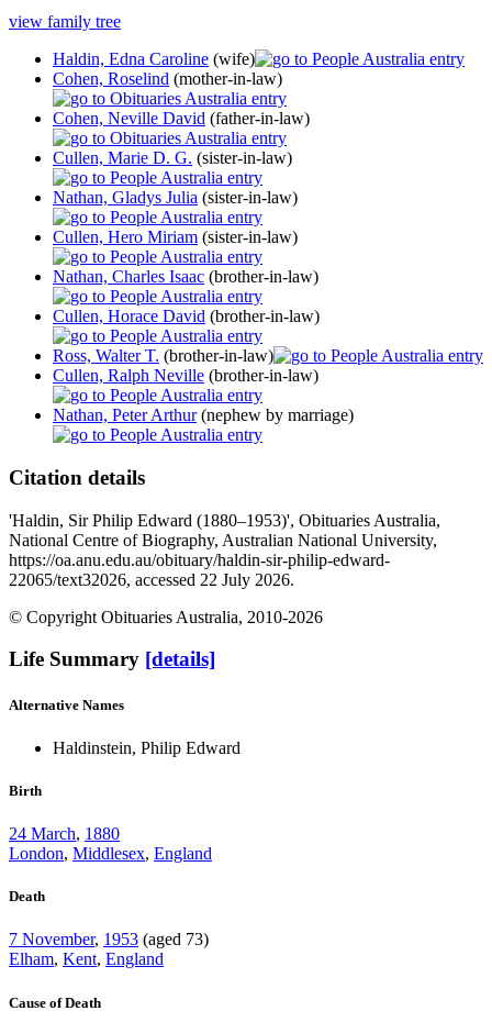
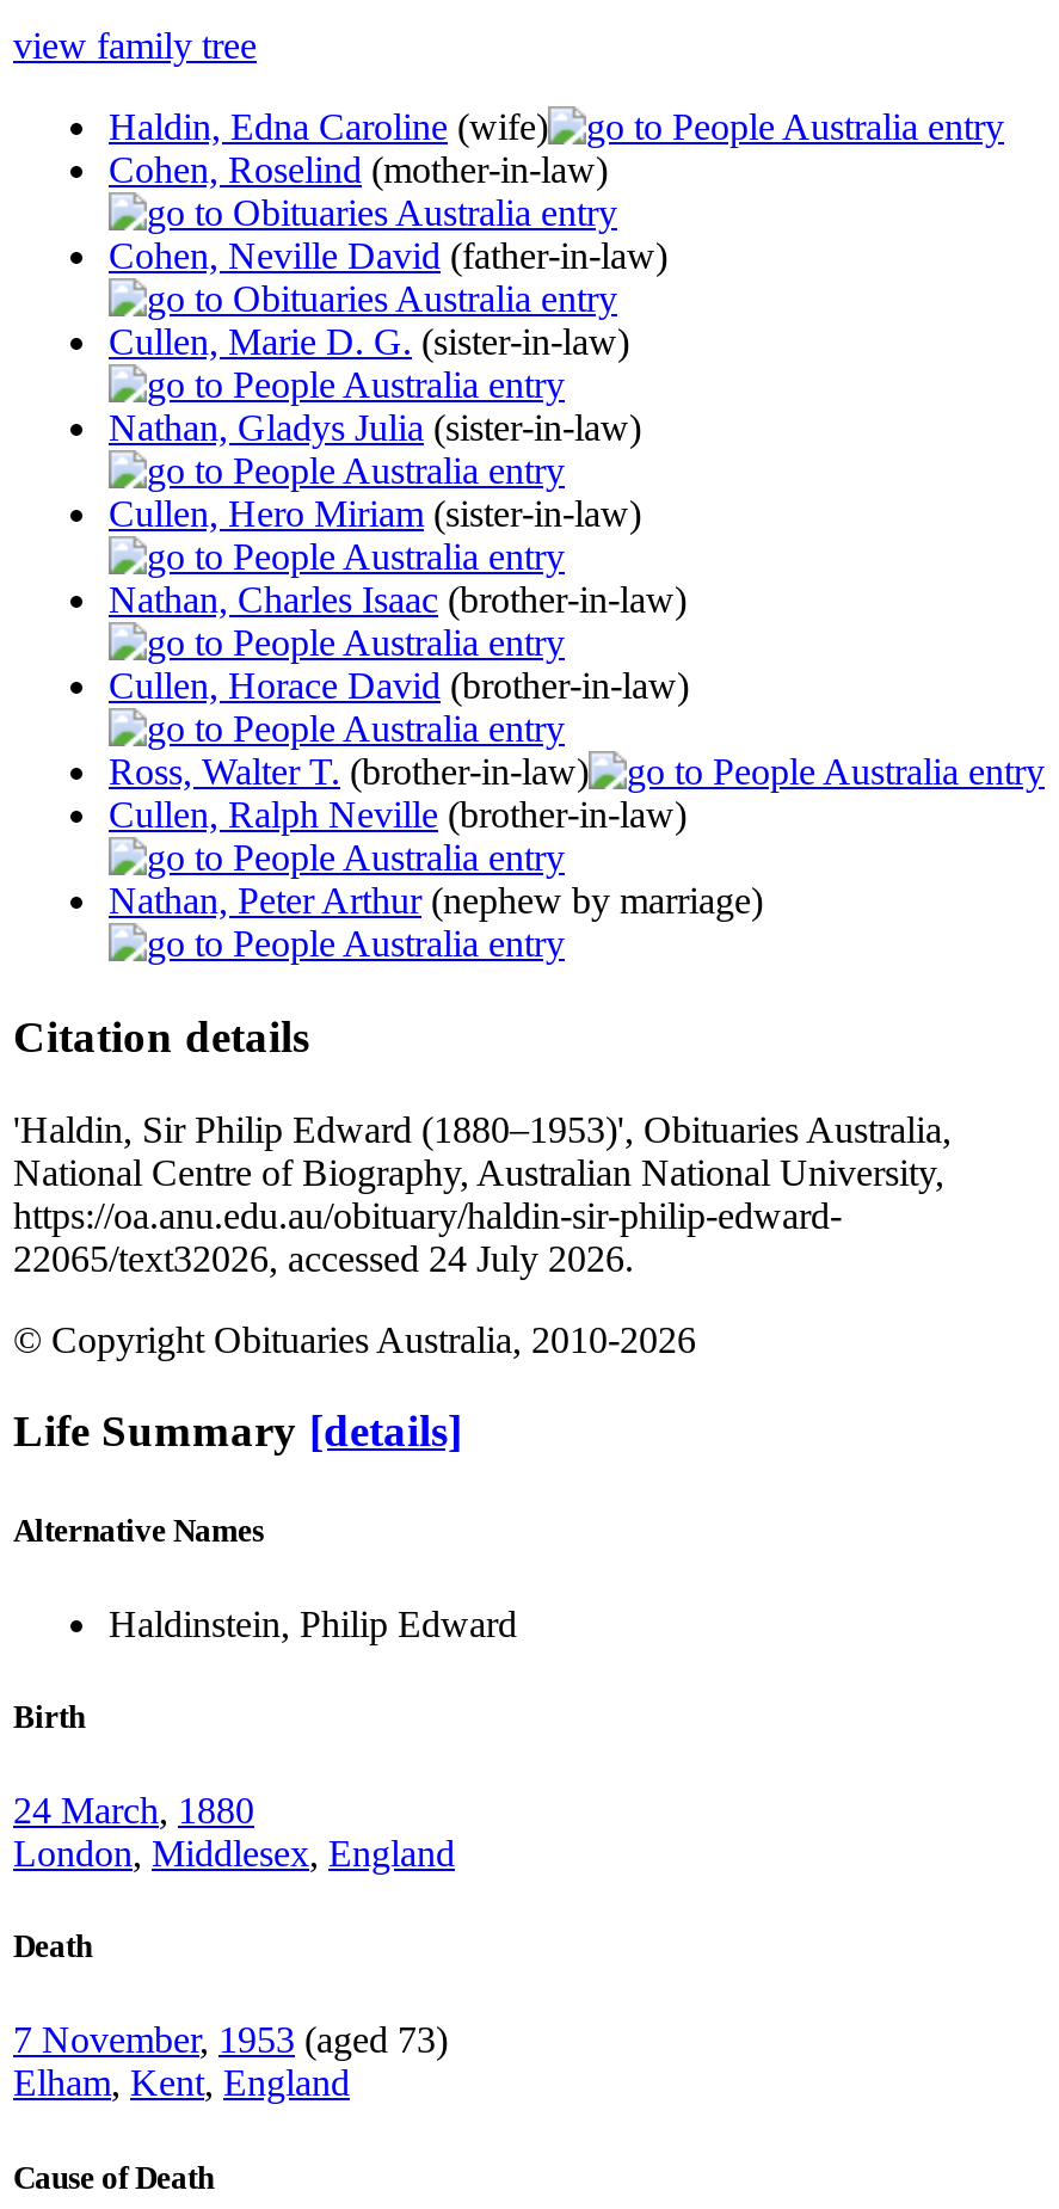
[9,570,294,589] 22065/text32026, accessed 22 July 2026. -> [13,1238,634,1278] 22065/text32026, accessed 24 July 2026.

